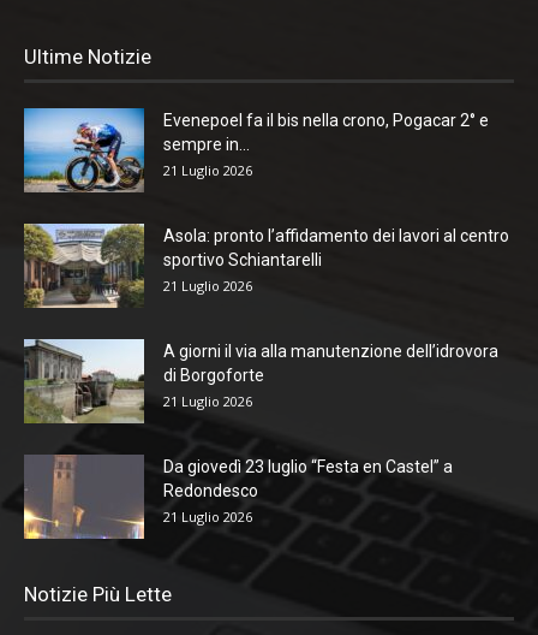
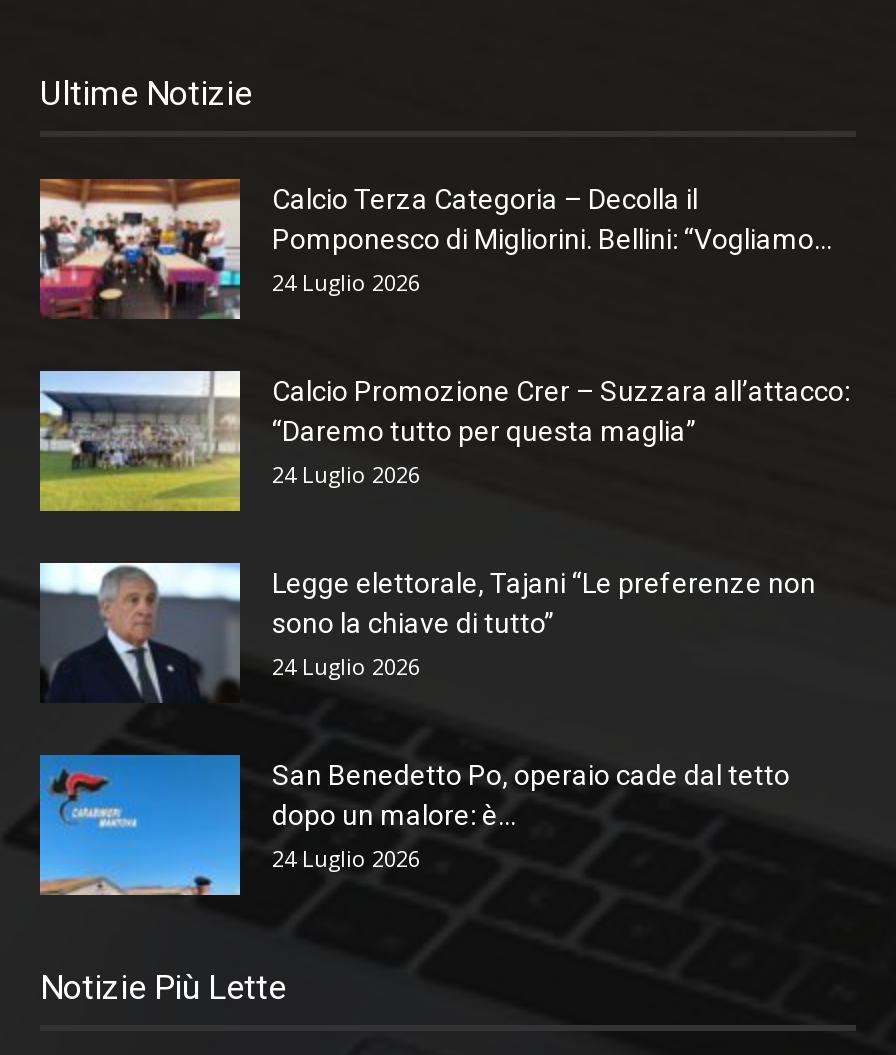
[23,107,489,194] [image] | Evenepoel fa il bis nella crono, Pogacar 2° e | sempre in... | 21 Luglio 2026 -> [38,177,832,319] [image] | Calcio Terza Categoria – Decolla il | Pomponesco di Migliorini. Bellini: “Vogliamo... | 24 Luglio 2026
[23,222,509,309] [image] | Asola: pronto l’affidamento dei lavori al centro | sportivo Schiantarelli | 21 Luglio 2026 -> [38,369,850,513] [image] | Calcio Promozione Crer – Suzzara all’attacco: | “Daremo tutto per questa maglia” | 24 Luglio 2026
[23,338,498,425] [image] | A giorni il via alla manutenzione dell’idrovora | di Borgoforte | 21 Luglio 2026 -> [38,563,816,703] [image] | Legge elettorale, Tajani “Le preferenze non | sono la chiave di tutto” | 24 Luglio 2026
[23,453,453,540] [image] | Da giovedì 23 luglio “Festa en Castel” a | Redondesco | 21 Luglio 2026 -> [38,753,790,897] [image] | San Benedetto Po, operaio cade dal tetto | dopo un malore: è... | 24 Luglio 2026

